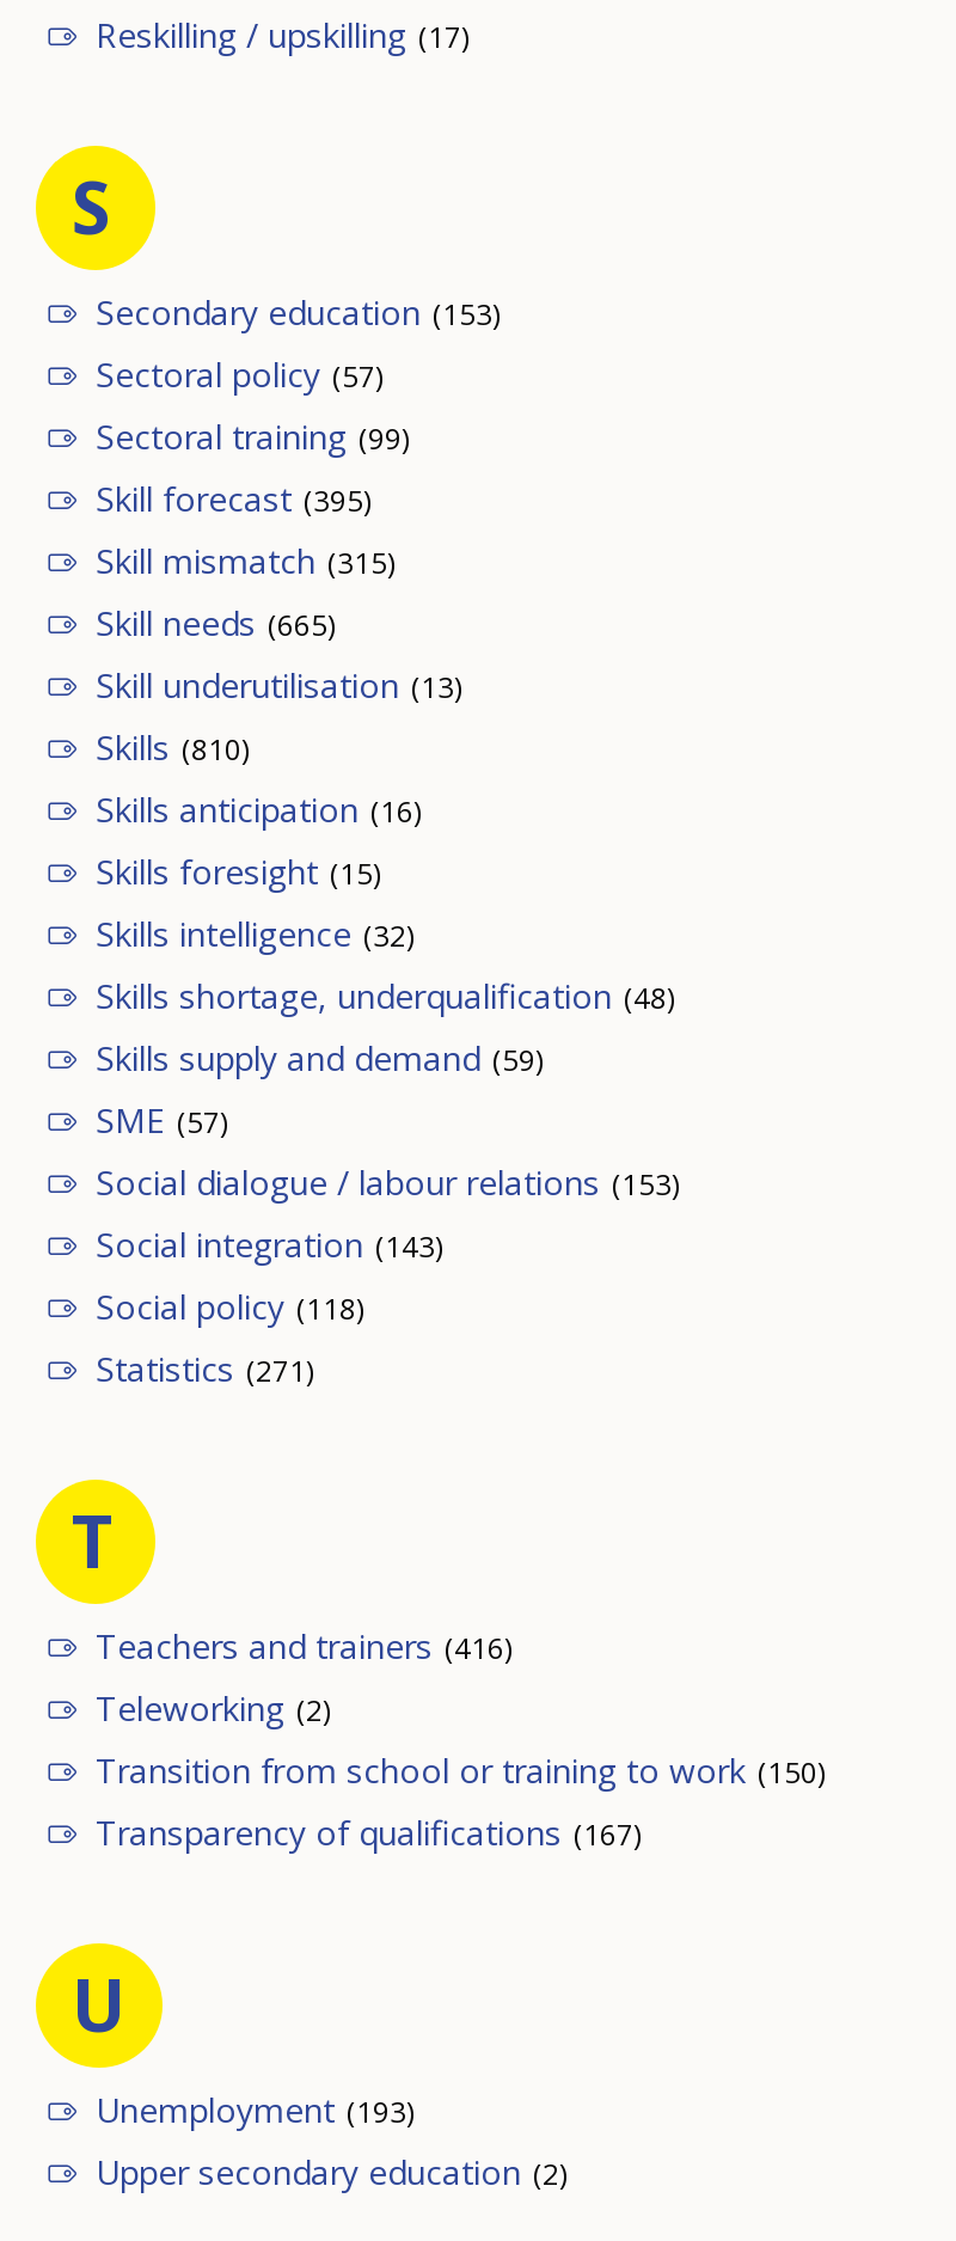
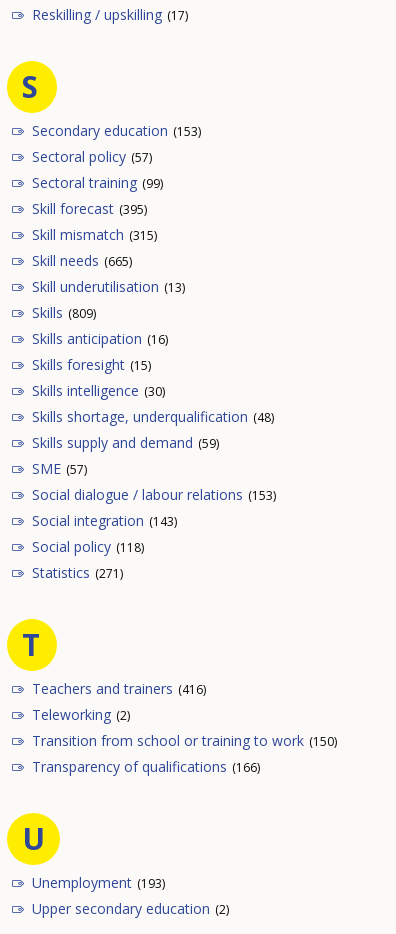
[96,723,249,769] Skills (810) -> [32,302,96,321] Skills (809)
[96,910,413,955] Skills intelligence (32) -> [32,380,165,399] Skills intelligence (30)
[96,1808,641,1854] Transparency of qualifications (167) -> [32,756,260,775] Transparency of qualifications (166)

